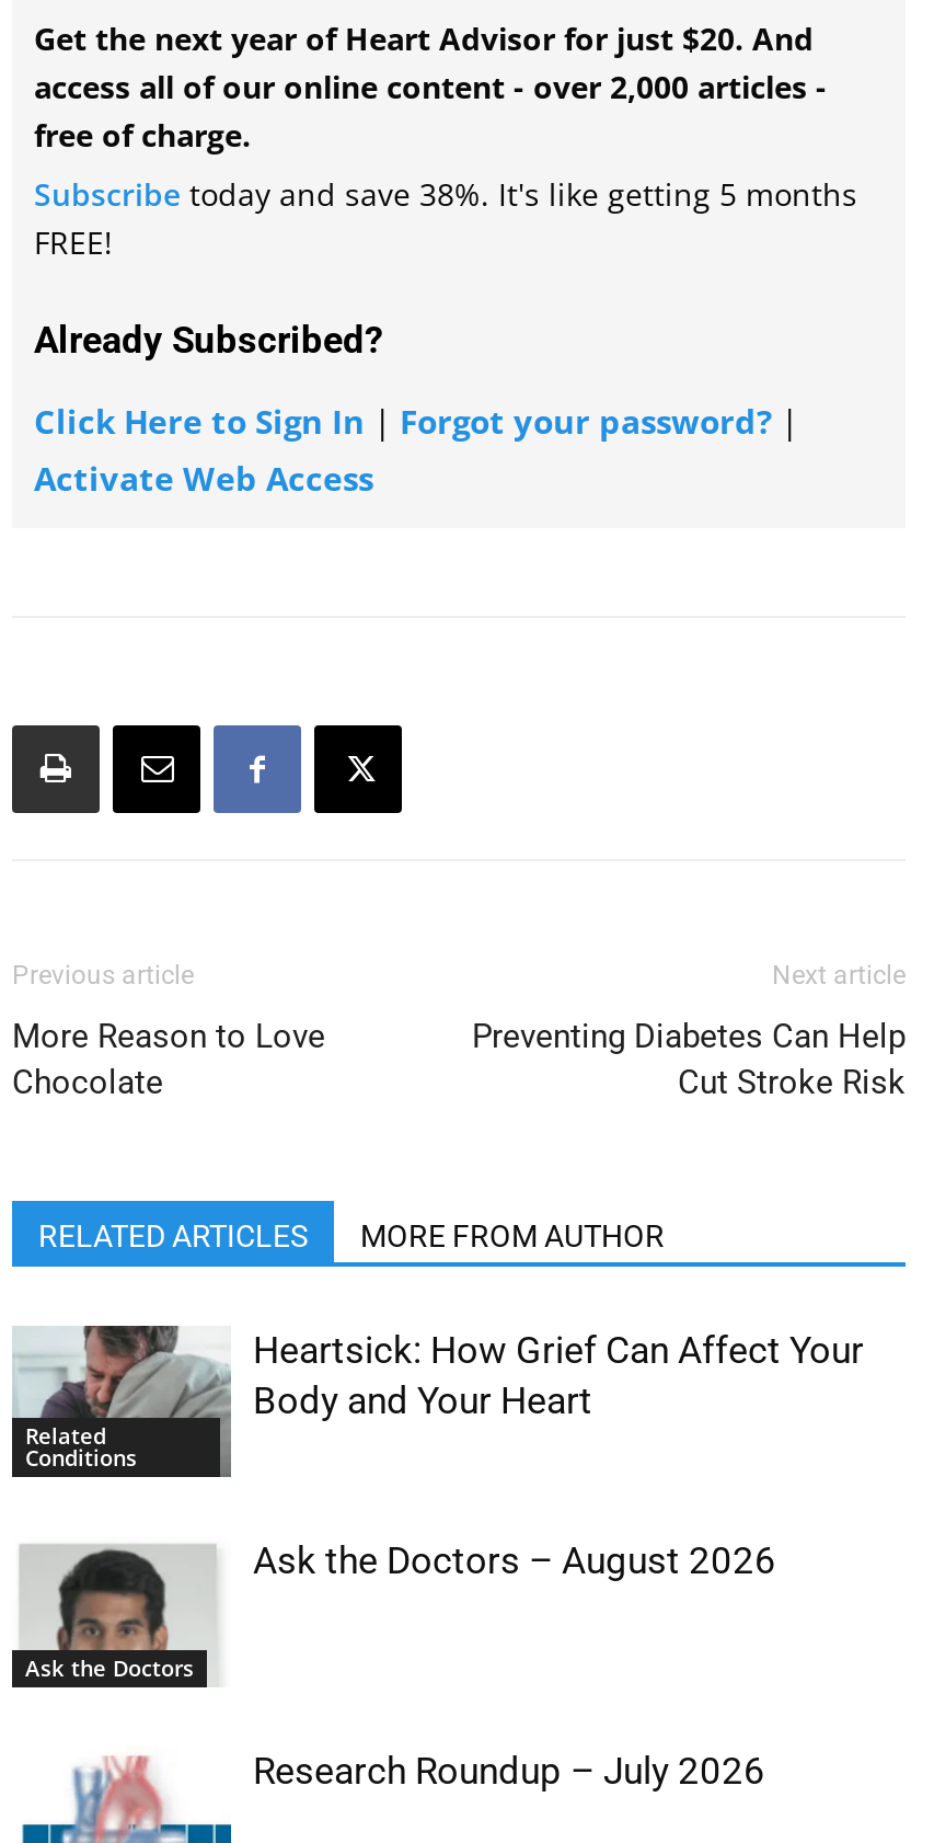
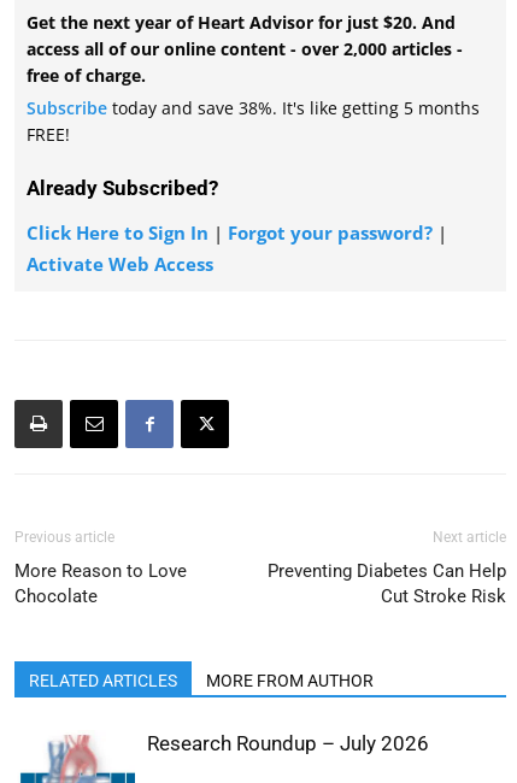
[12,1324,233,1479] [image] | Related | Conditions -> none
[253,1328,864,1422] Heartsick: How Grief Can Affect Your | Body and Your Heart -> none
[21,1543,231,1687] [image] | Ask the Doctors -> none
[253,1538,776,1582] Ask the Doctors – August 2026 -> none

